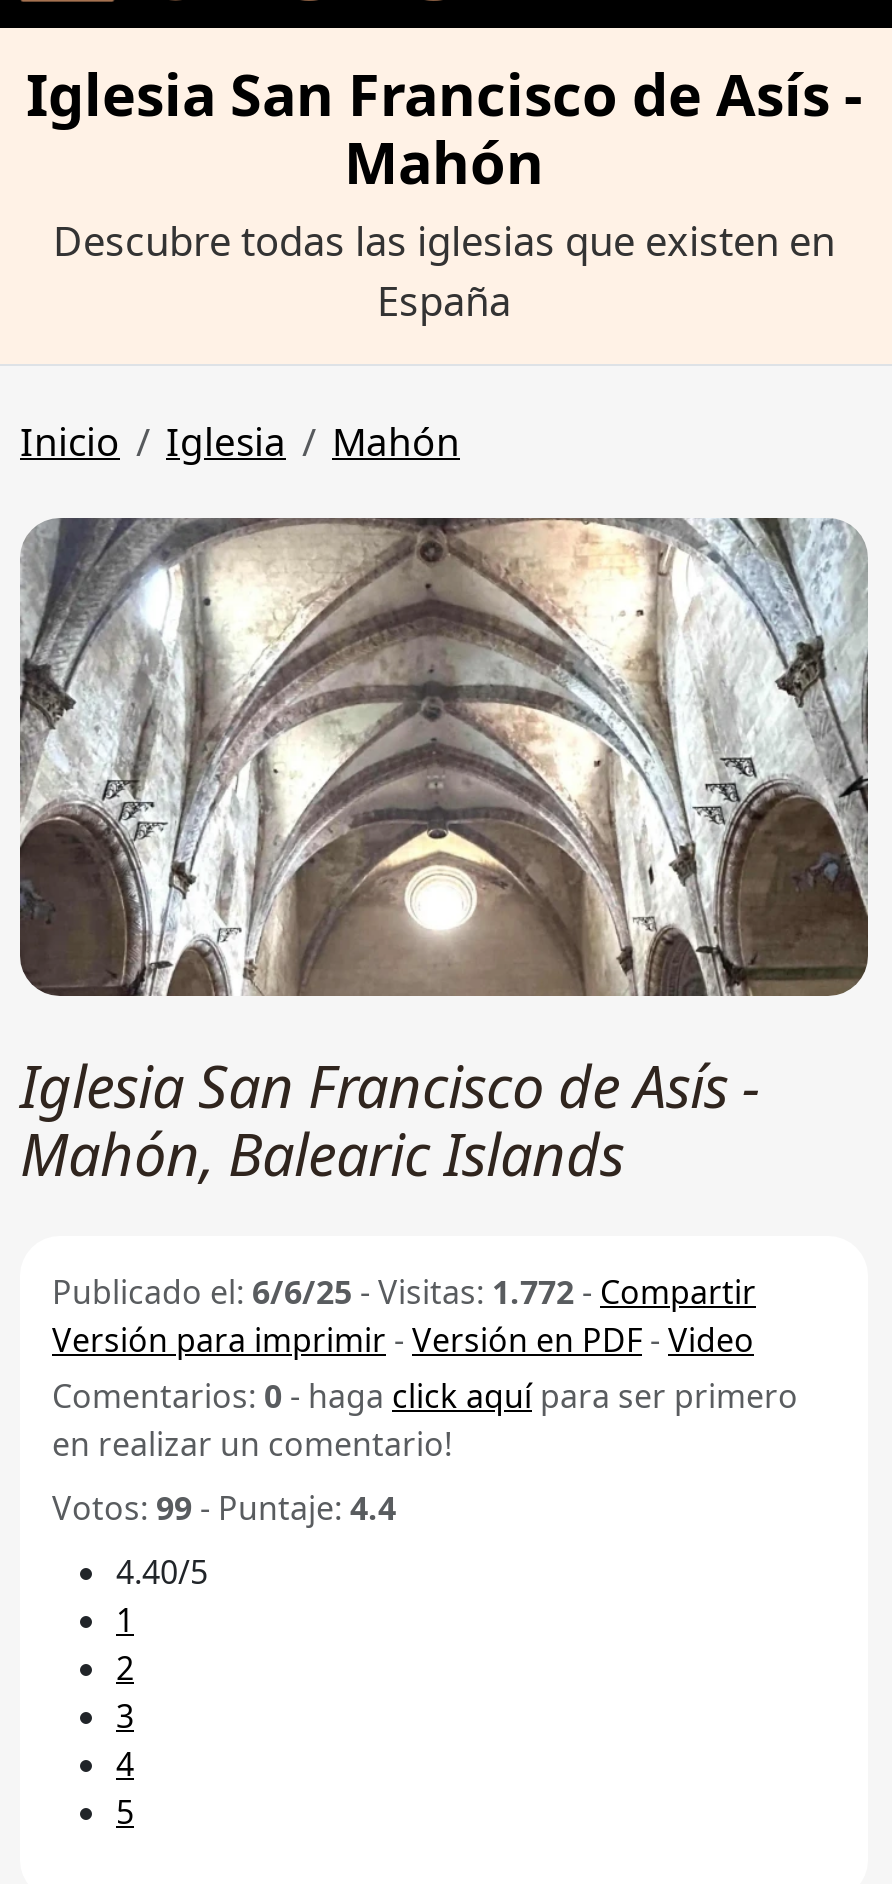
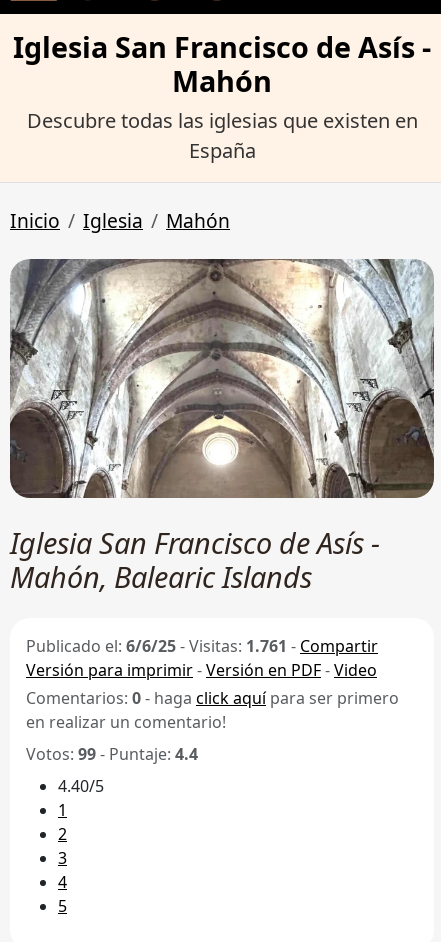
[52,1269,756,1313] Publicado el: 6/6/25 - Visitas: 1.772 - Compartir -> [26,634,378,656] Publicado el: 6/6/25 - Visitas: 1.761 - Compartir

